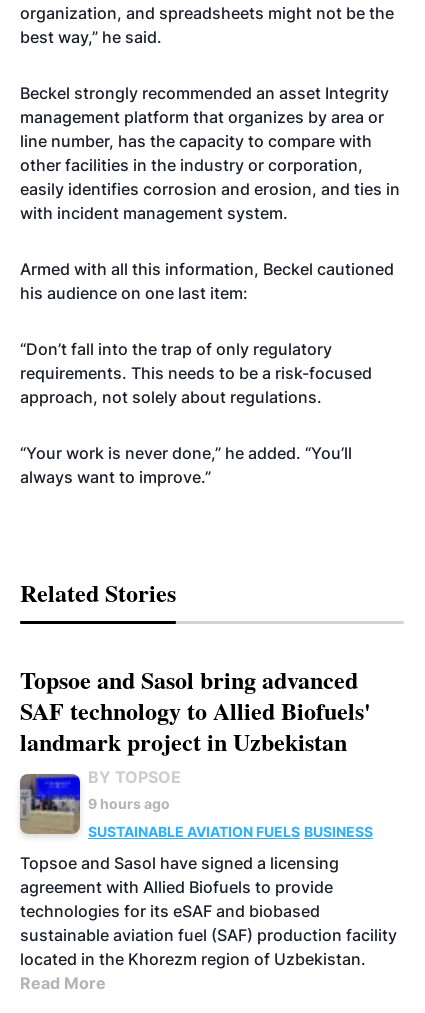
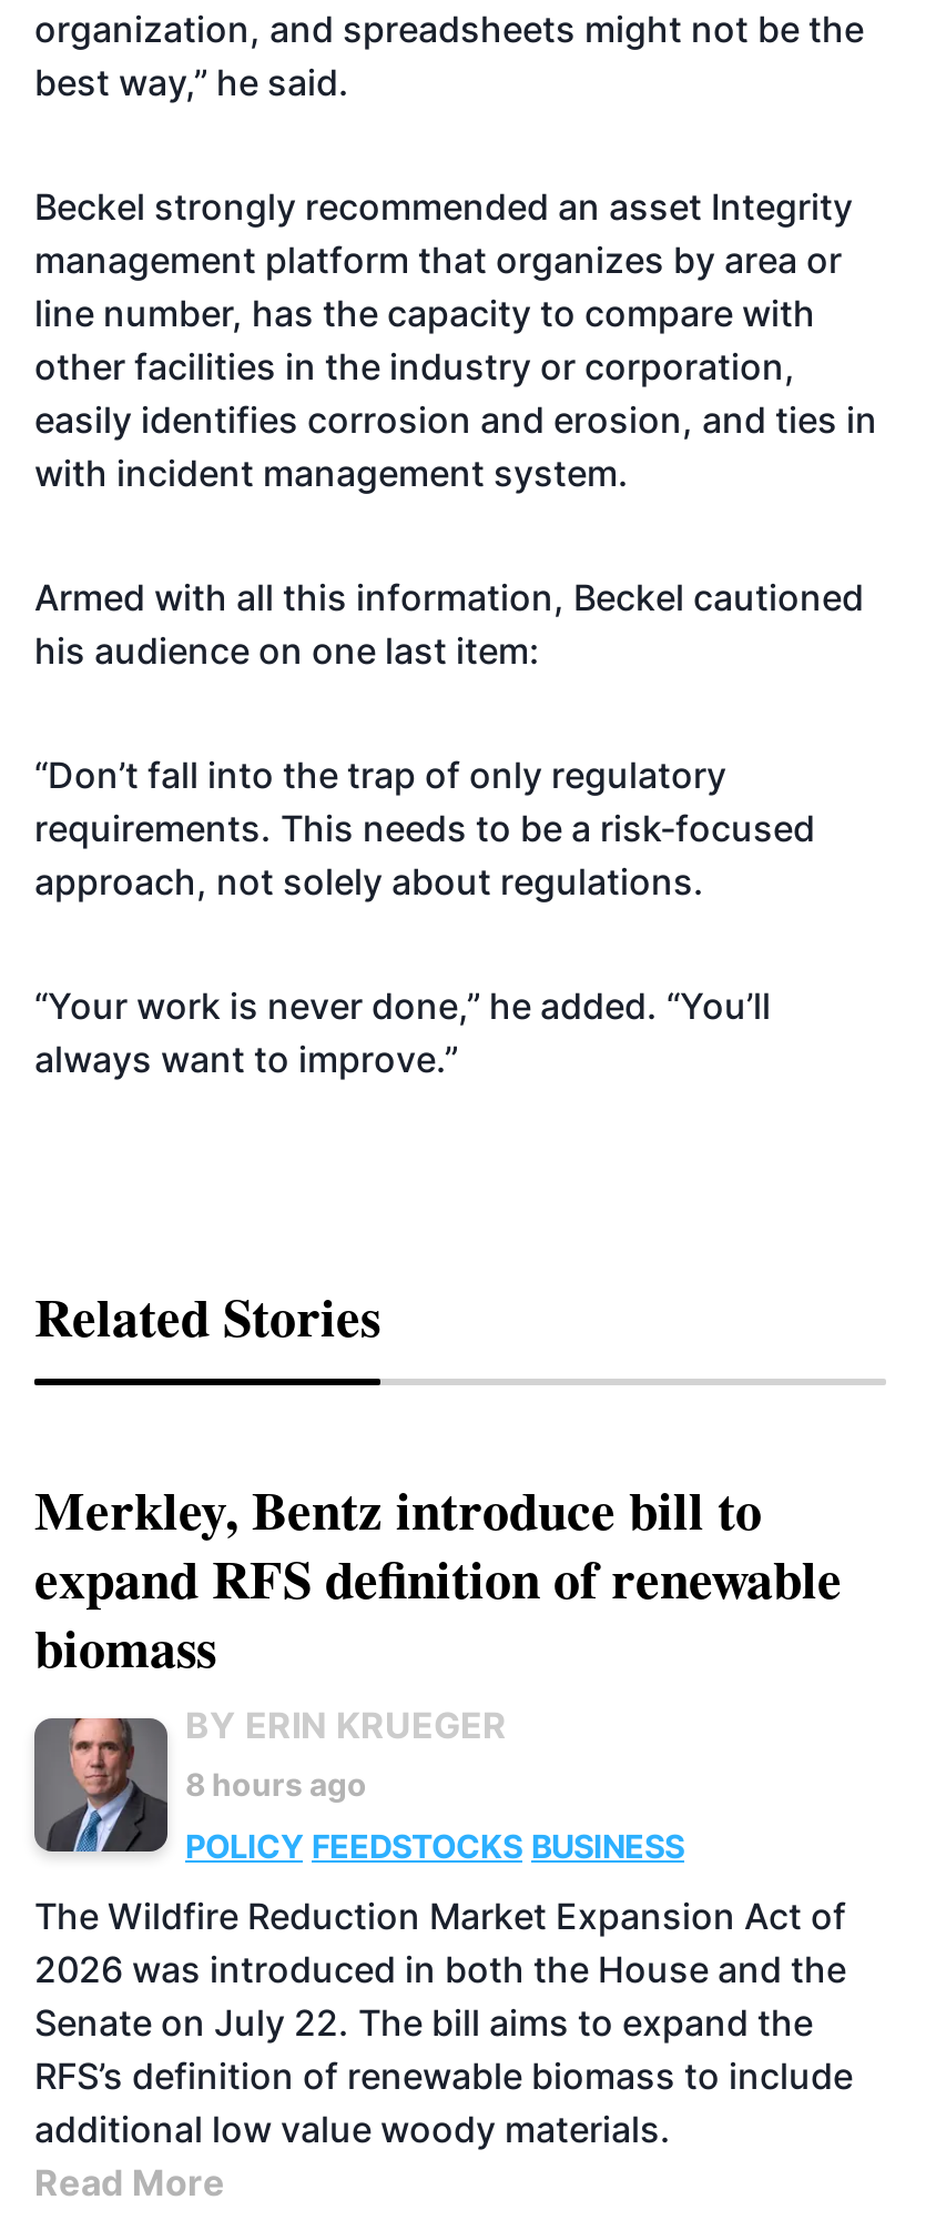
[20,662,371,835] [image] | Topsoe and Sasol bring advanced | SAF technology to Allied Biofuels' | landmark project in Uzbekistan | BY TOPSOE | 9 hours ago -> [34,1470,842,1854] [image] | Merkley, Bentz introduce bill to | expand RFS definition of renewable | biomass | BY ERIN KRUEGER | 8 hours ago
[88,823,373,840] SUSTAINABLE AVIATION FUELS BUSINESS -> [185,1827,684,1865] POLICY FEEDSTOCKS BUSINESS
[20,853,397,969] Topsoe and Sasol have signed a licensing | agreement with Allied Biofuels to provide | technologies for its eSAF and biobased | sustainable aviation fuel (SAF) production facility | located in the Khorezm region of Uzbekistan. -> [34,1894,853,2151] The Wildfire Reduction Market Expansion Act of | 2026 was introduced in both the House and the | Senate on July 22. The bill aims to expand the | RFS’s definition of renewable biomass to include | additional low value woody materials.

